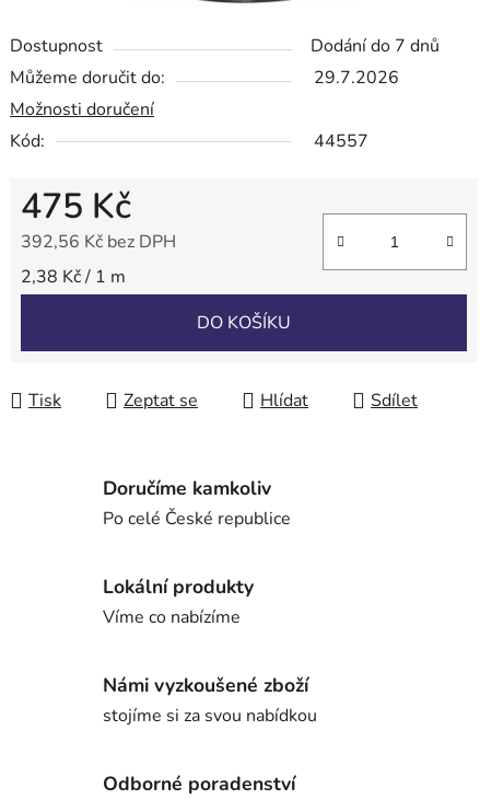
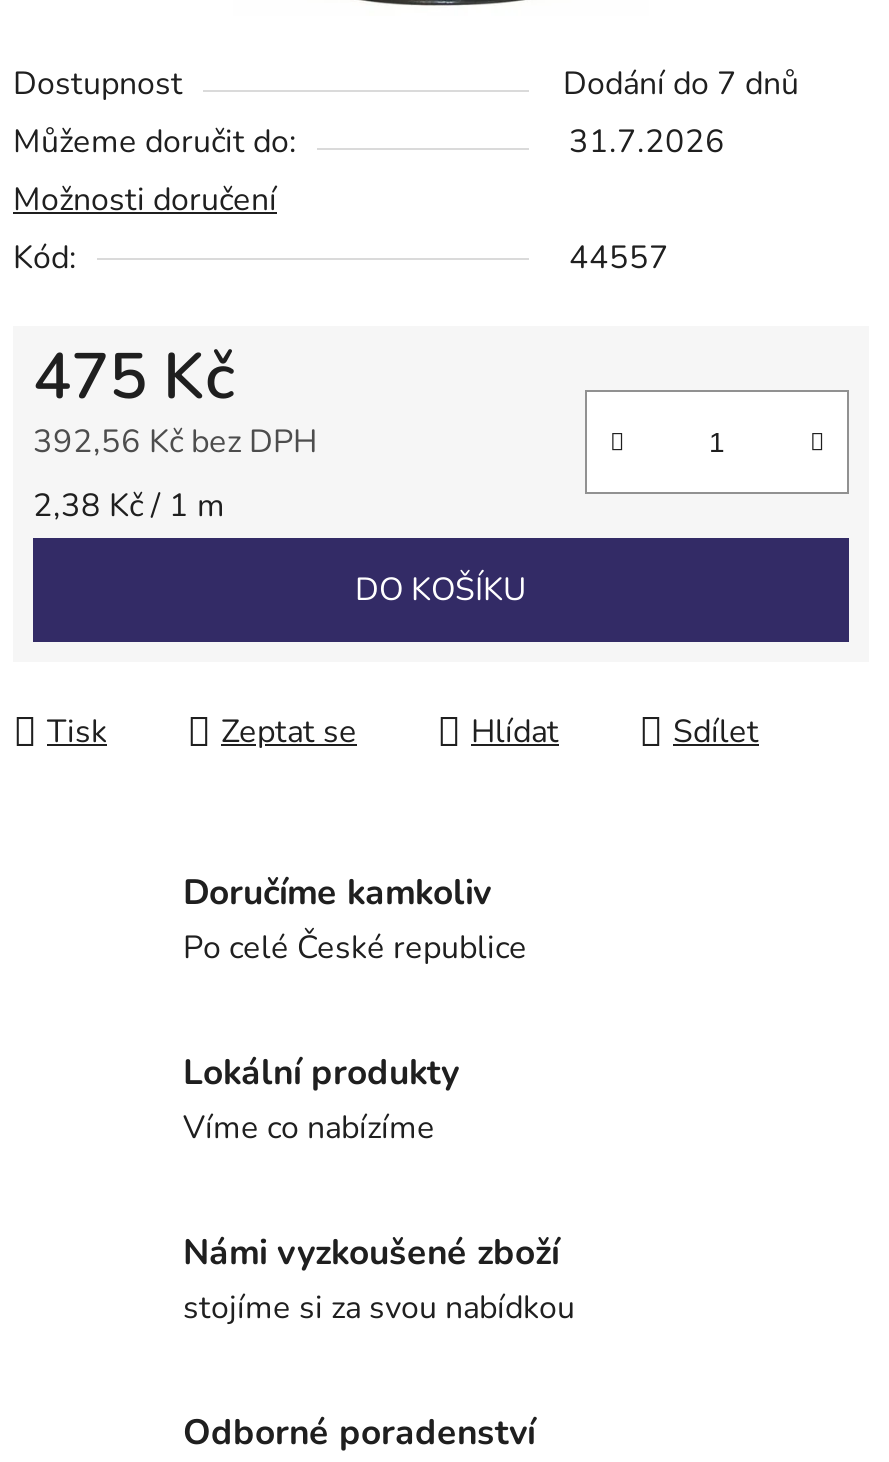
[314,66,399,90] 29.7.2026 -> [569,120,725,164] 31.7.2026

